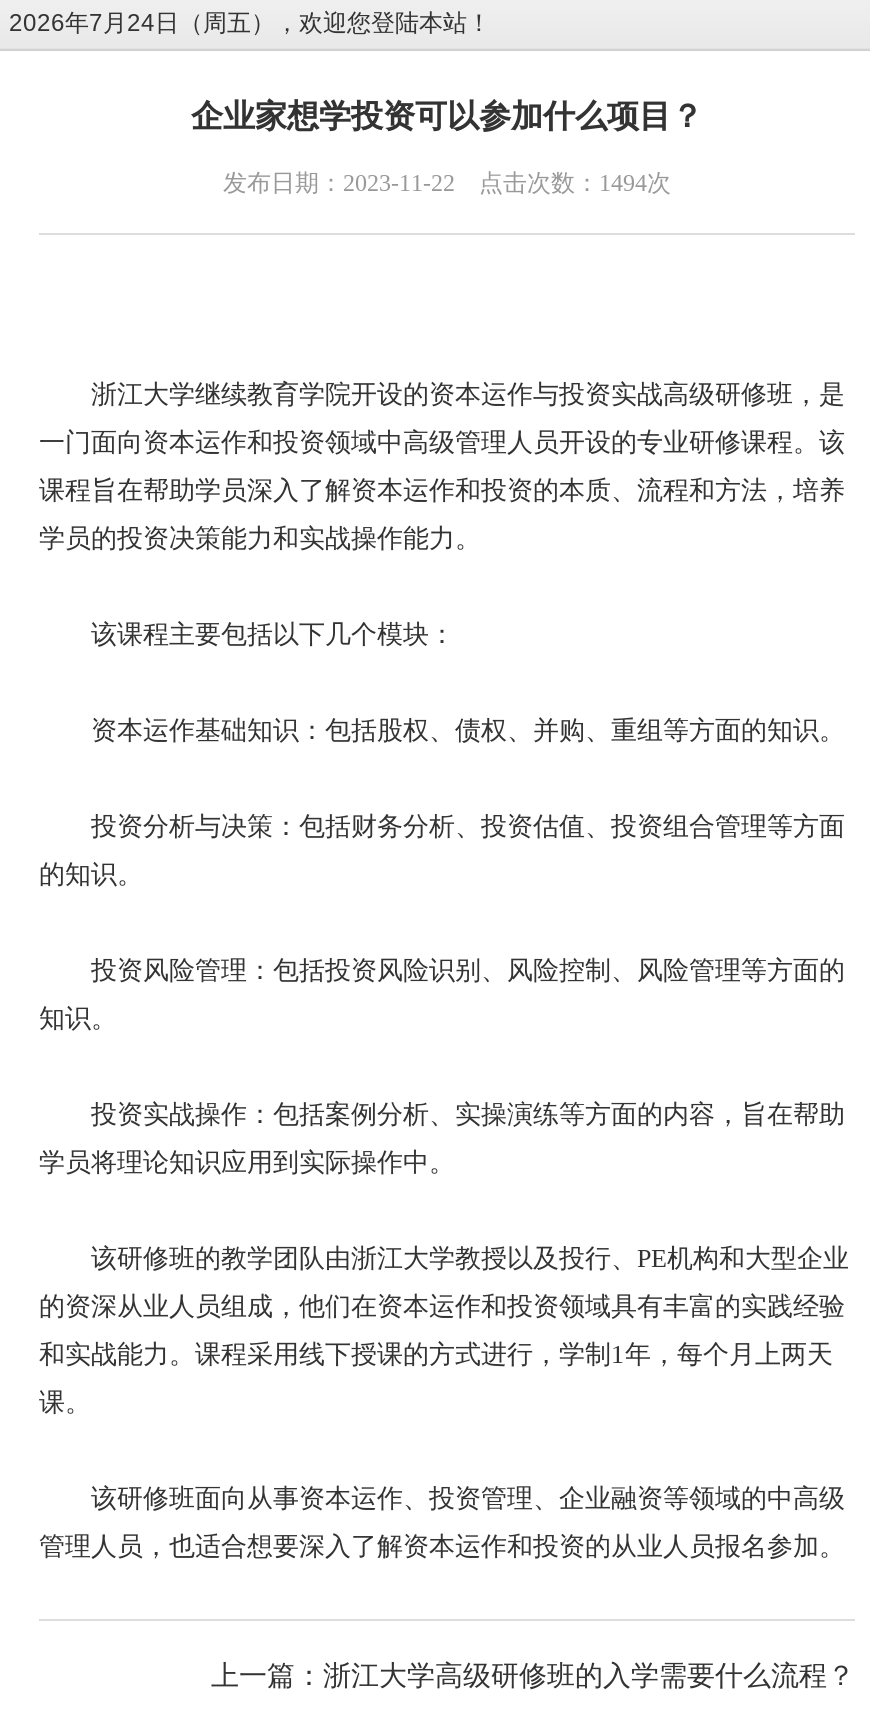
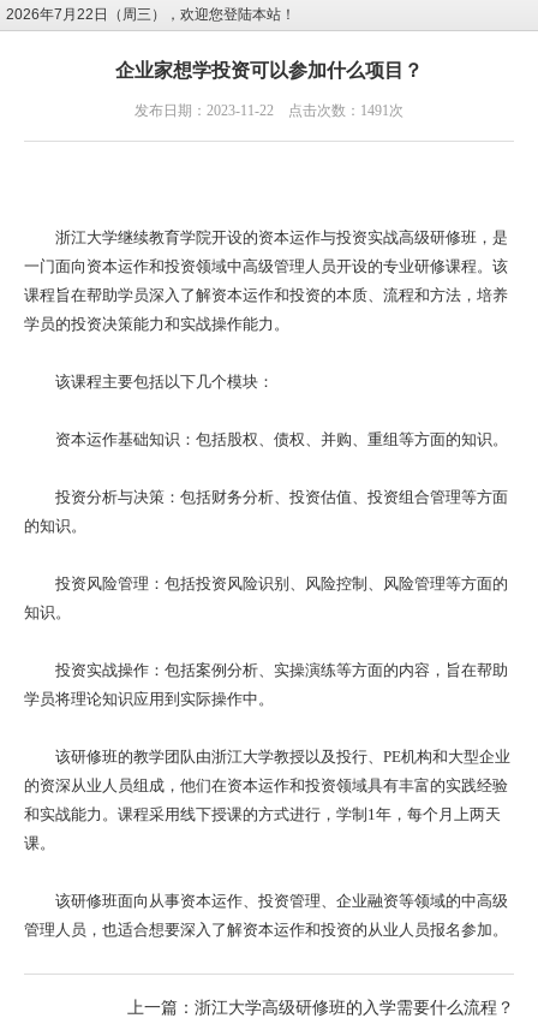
[9,9,491,37] 2026年7月24日（周五），欢迎您登陆本站！ -> [6,6,295,23] 2026年7月22日（周三），欢迎您登陆本站！
[223,169,671,197] 发布日期：2023-11-22 点击次数：1494次 -> [134,102,403,119] 发布日期：2023-11-22 点击次数：1491次

